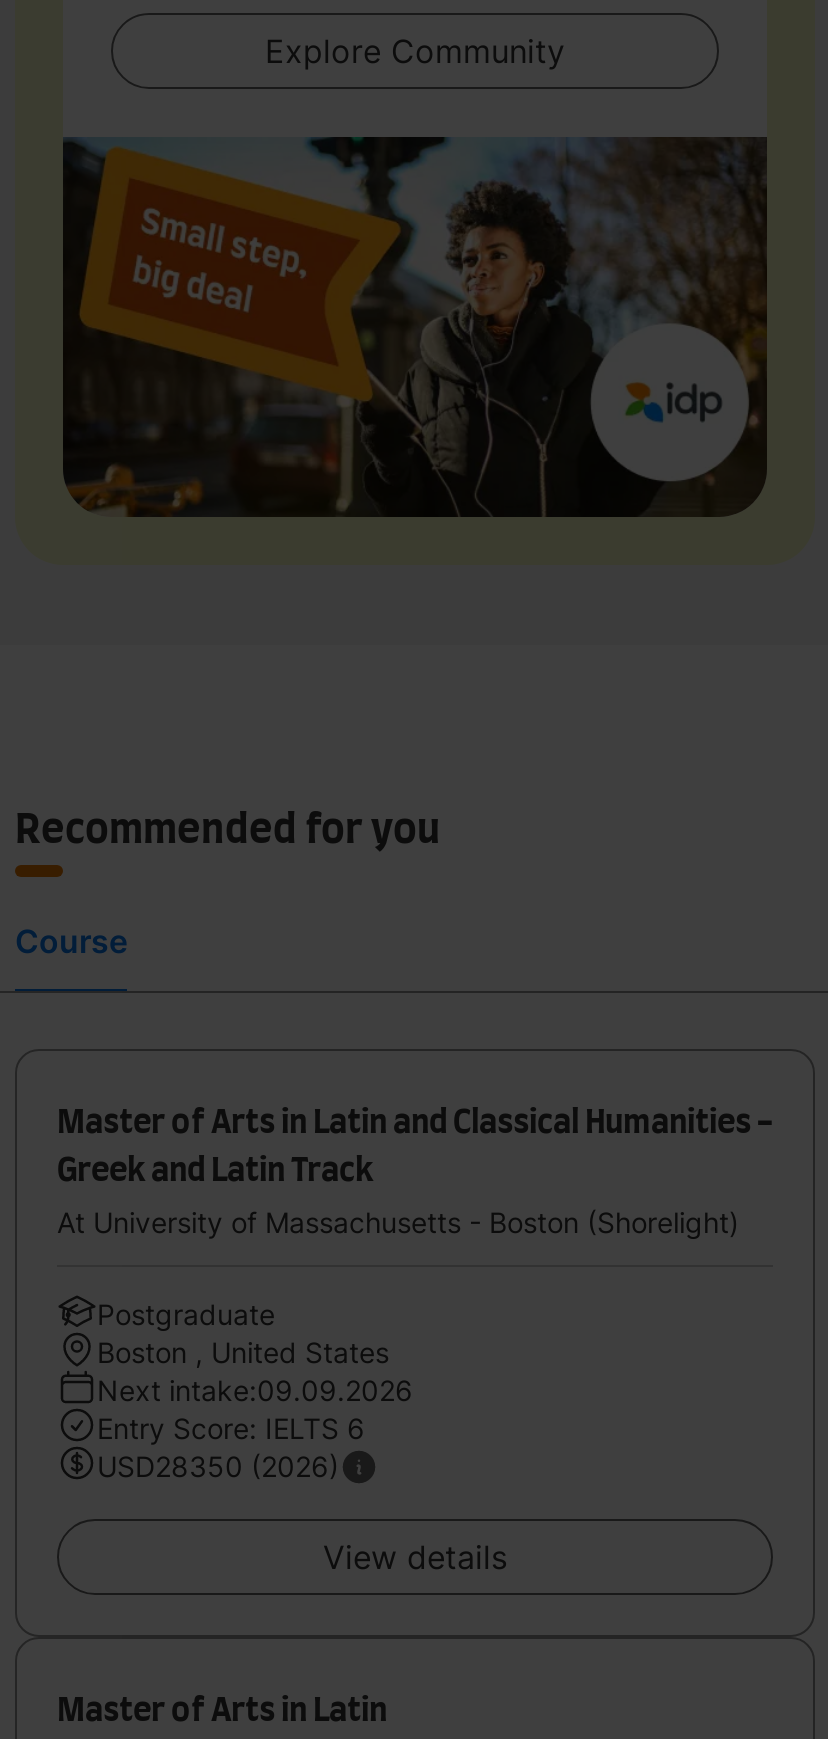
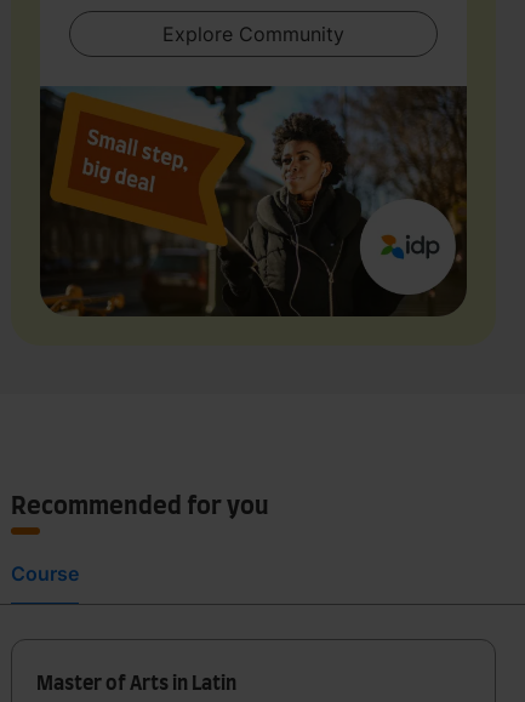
[57,1108,773,1578] Master of Arts in Latin and Classical Humanities - | Greek and Latin Track | At University of Massachusetts - Boston (Shorelight) | Postgraduate | Boston , United States | Next intake:09.09.2026 | Entry Score: IELTS 6 | USD28350 (2026) | View details -> none

